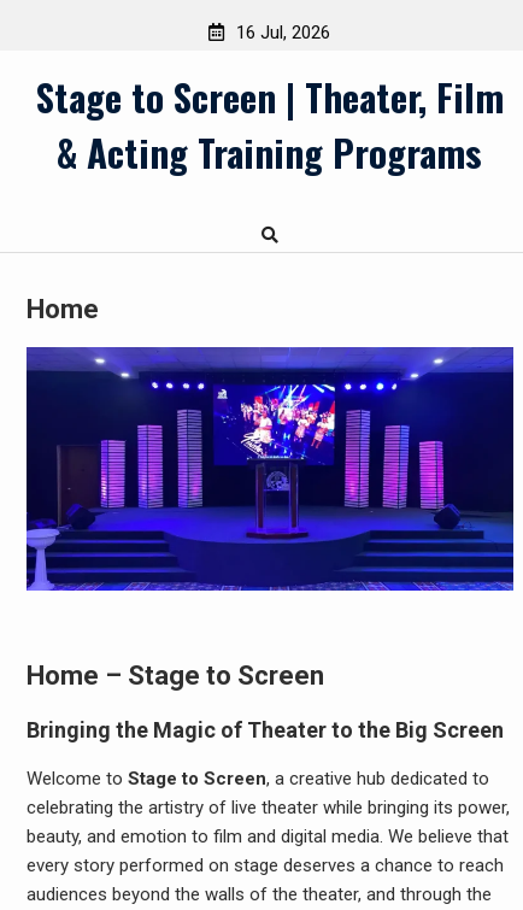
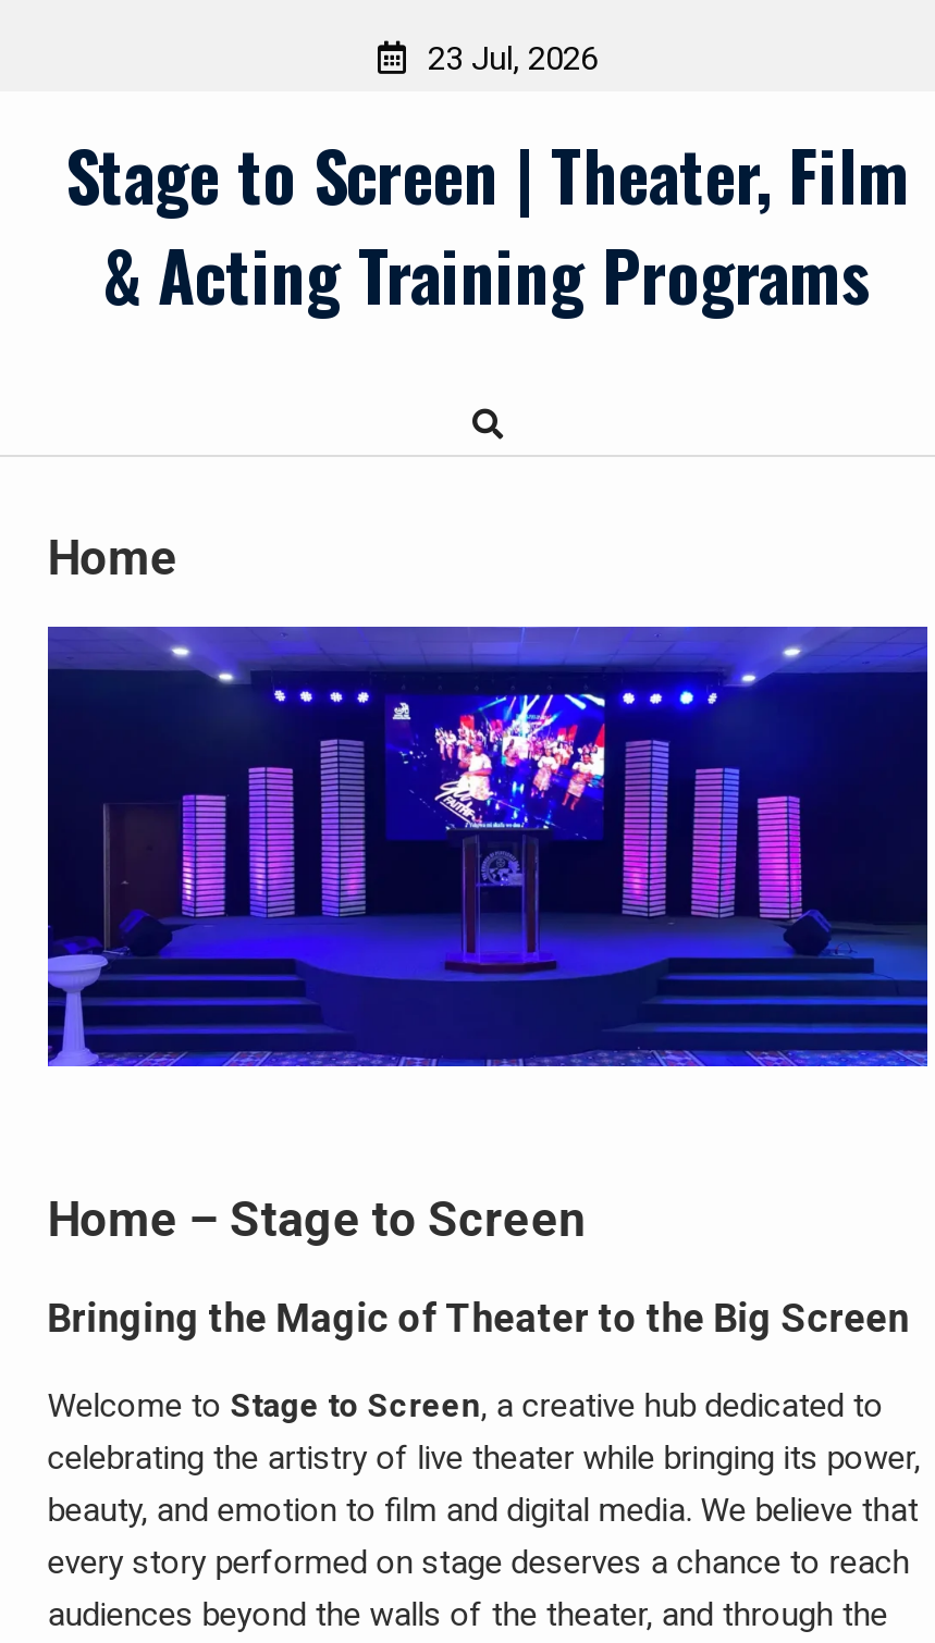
[237,22,331,43] 16 Jul, 2026 -> [428,39,598,78] 23 Jul, 2026

